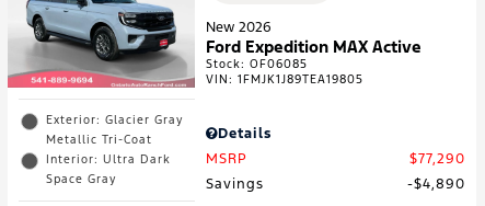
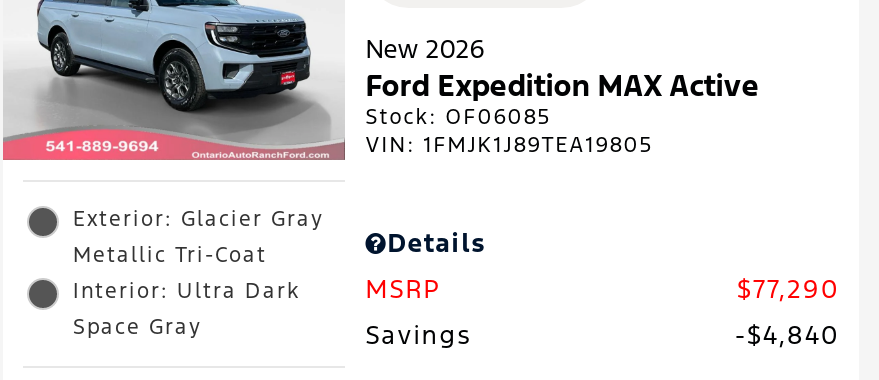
[414,175,465,193] $4,890 -> [747,320,839,352] $4,840

